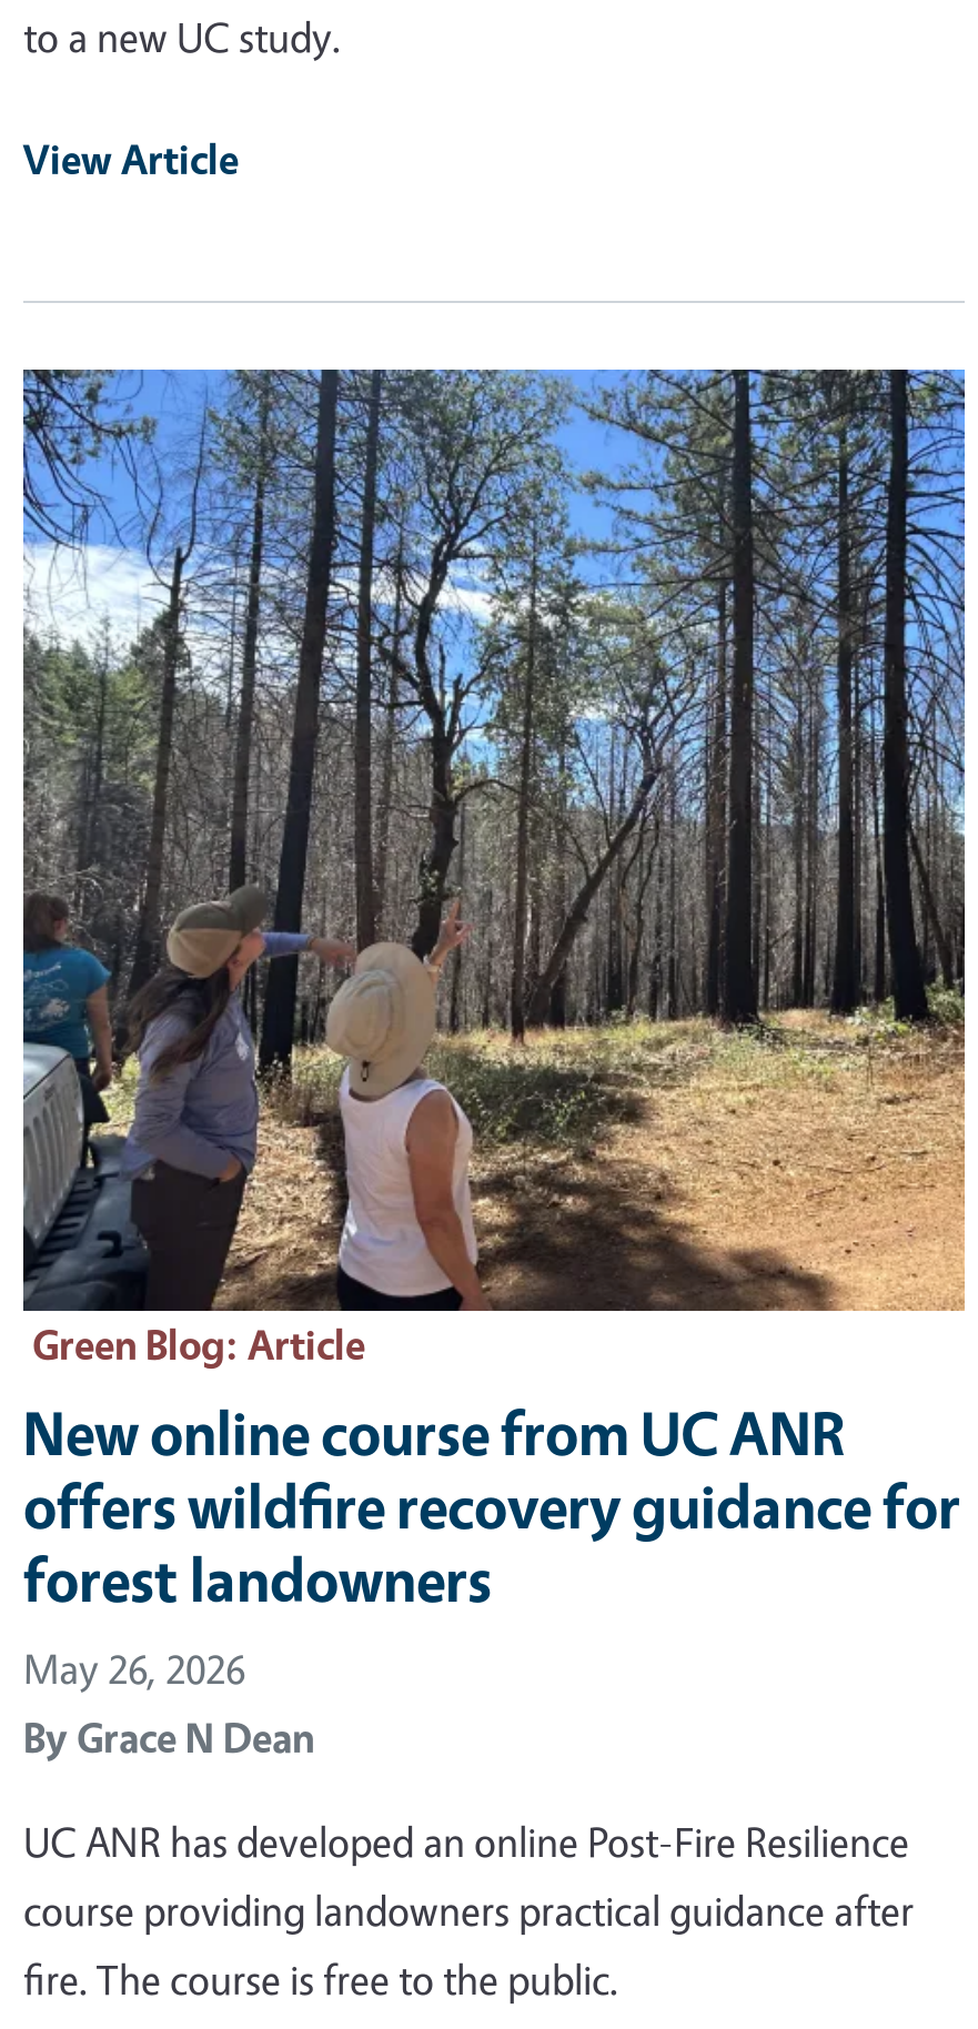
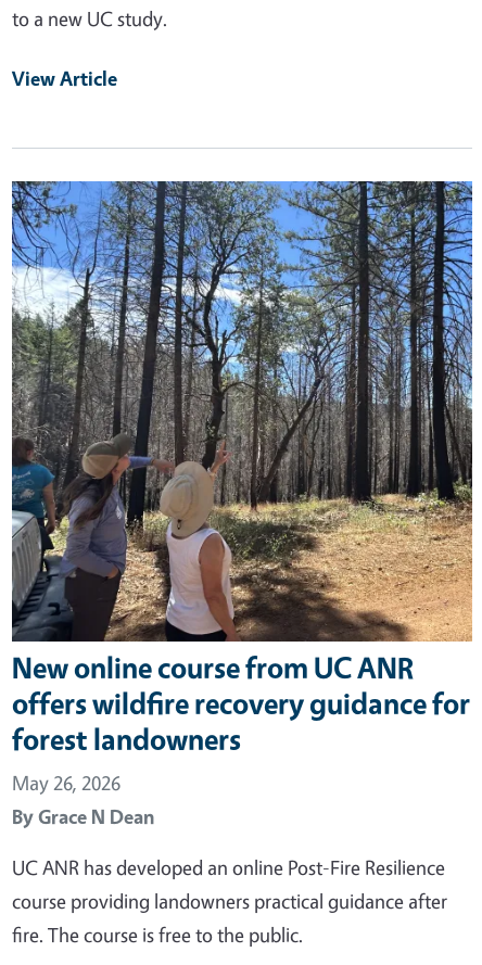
[32,1319,365,1372] Green Blog: Article -> none

